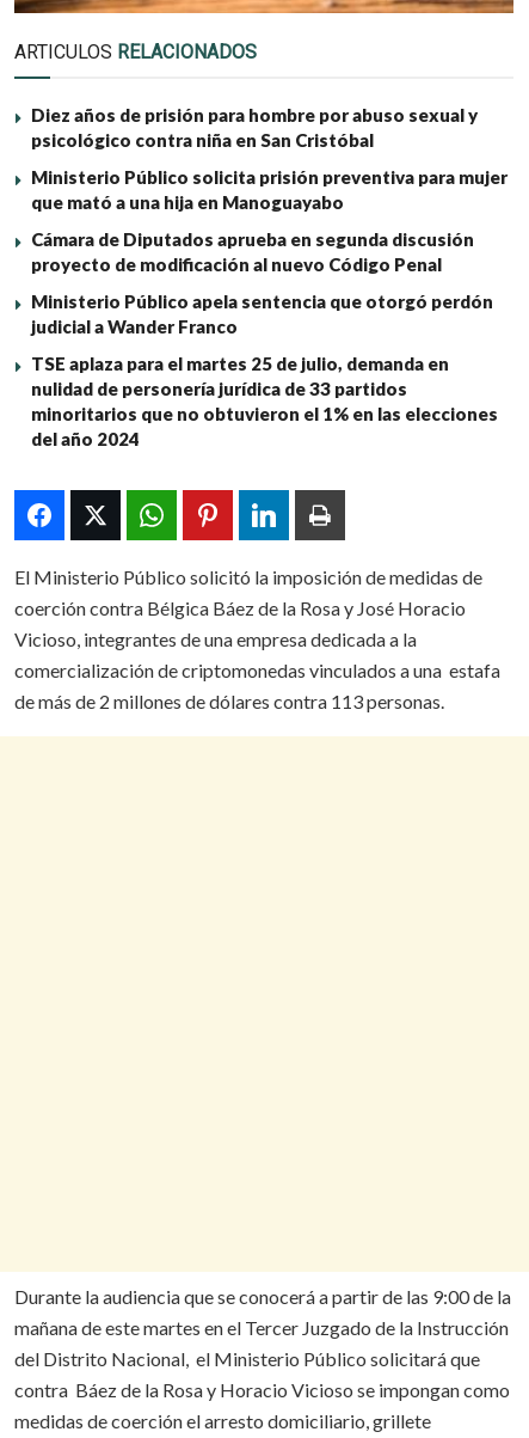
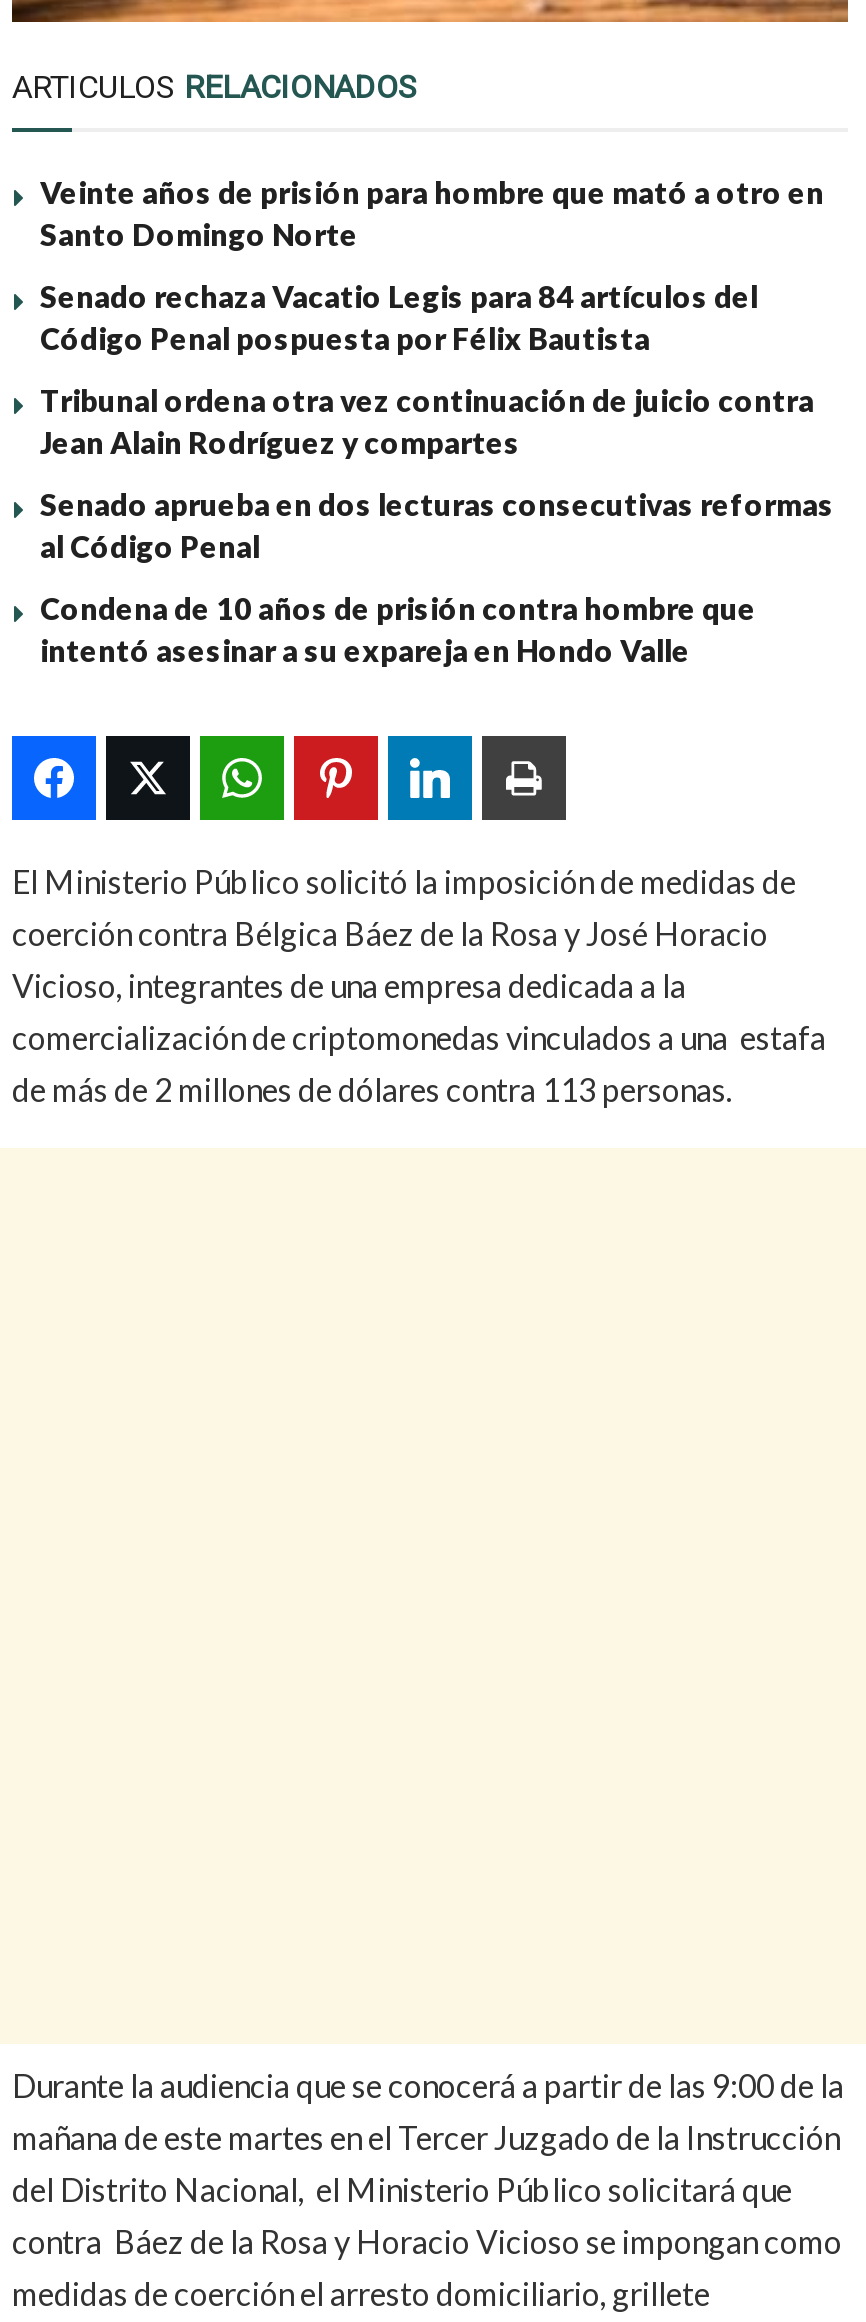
[31,104,478,151] Diez años de prisión para hombre por abuso sexual y | psicológico contra niña en San Cristóbal -> [40,175,824,253] Veinte años de prisión para hombre que mató a otro en | Santo Domingo Norte
[31,167,508,213] Ministerio Público solicita prisión preventiva para mujer | que mató a una hija en Manoguayabo -> [40,279,758,357] Senado rechaza Vacatio Legis para 84 artículos del | Código Penal pospuesta por Félix Bautista
[31,229,474,275] Cámara de Diputados aprueba en segunda discusión | proyecto de modificación al nuevo Código Penal -> [40,383,814,461] Tribunal ordena otra vez continuación de juicio contra | Jean Alain Rodríguez y compartes
[31,291,493,337] Ministerio Público apela sentencia que otorgó perdón | judicial a Wander Franco -> [40,487,834,565] Senado aprueba en dos lecturas consecutivas reformas | al Código Penal
[31,353,498,450] TSE aplaza para el martes 25 de julio, demanda en | nulidad de personería jurídica de 33 partidos | minoritarios que no obtuvieron el 1% en las elecciones | del año 2024 -> [40,591,756,669] Condena de 10 años de prisión contra hombre que | intentó asesinar a su expareja en Hondo Valle

